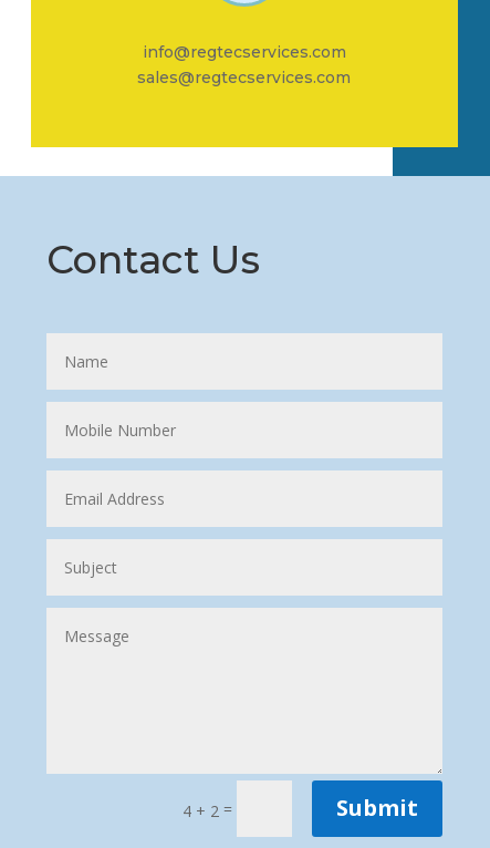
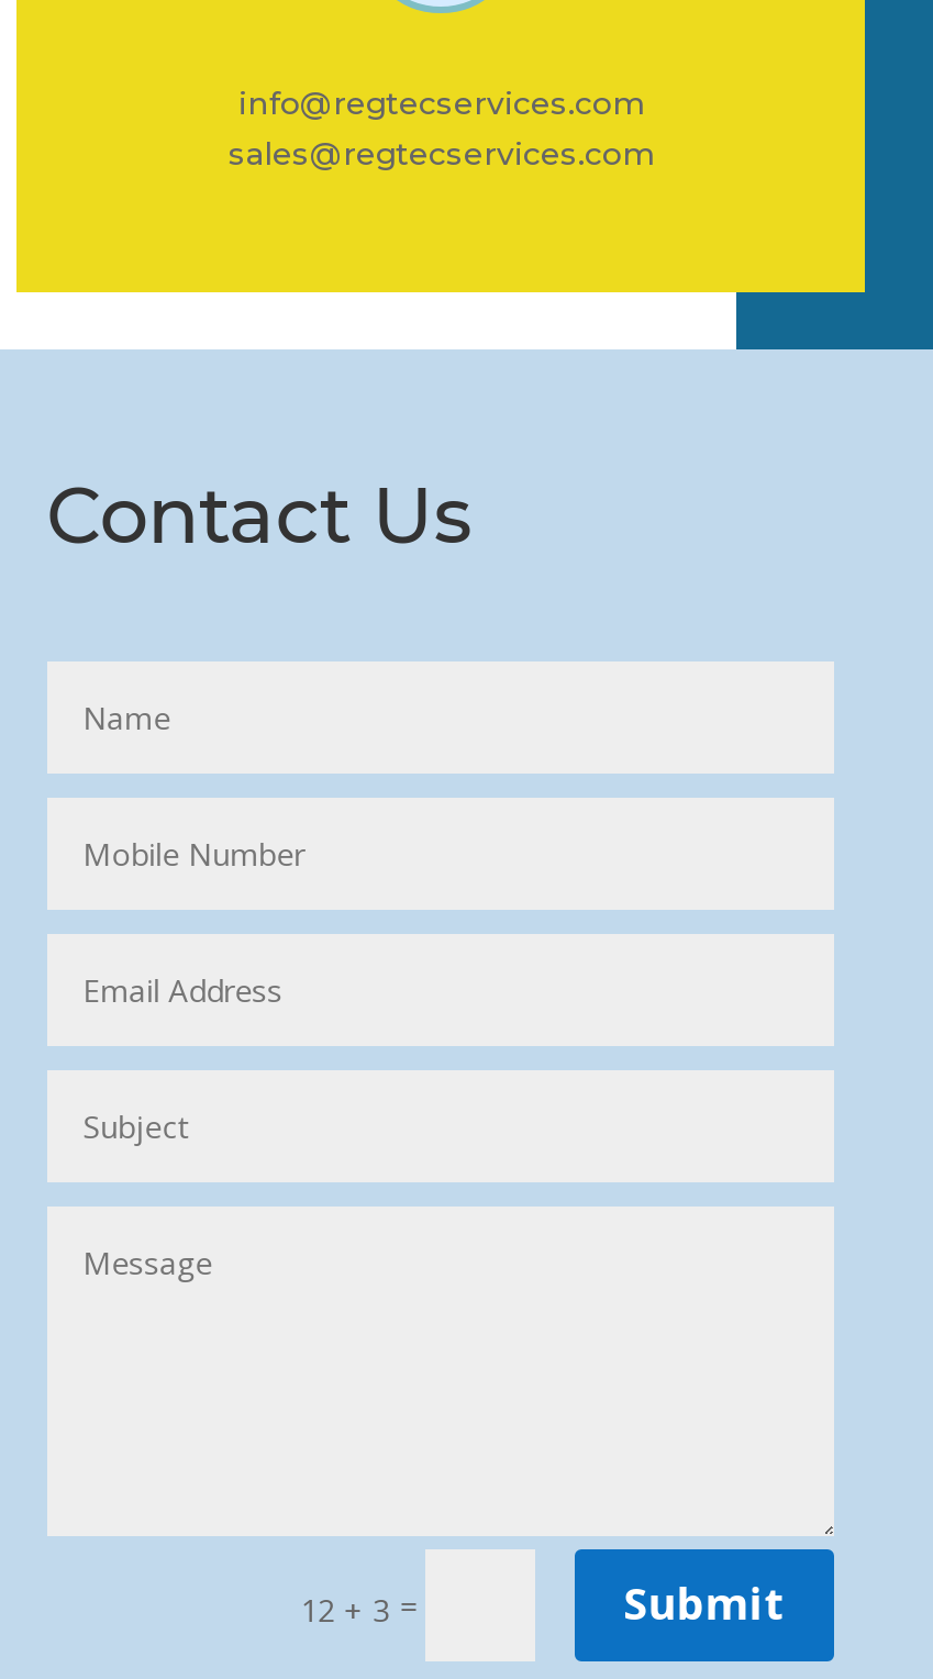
[183,798,237,821] 4 + 2 = -> [300,1584,426,1630] 12 + 3 =

